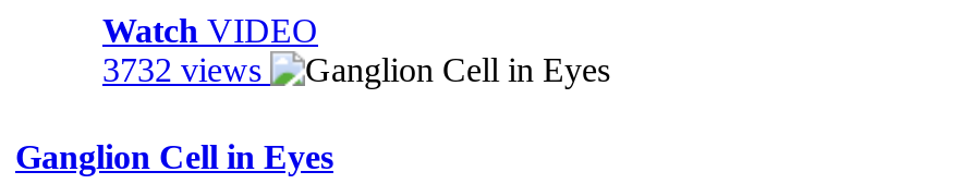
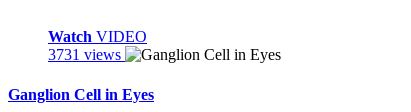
[102,52,270,89] 3732 views -> [48,46,125,63] 3731 views

